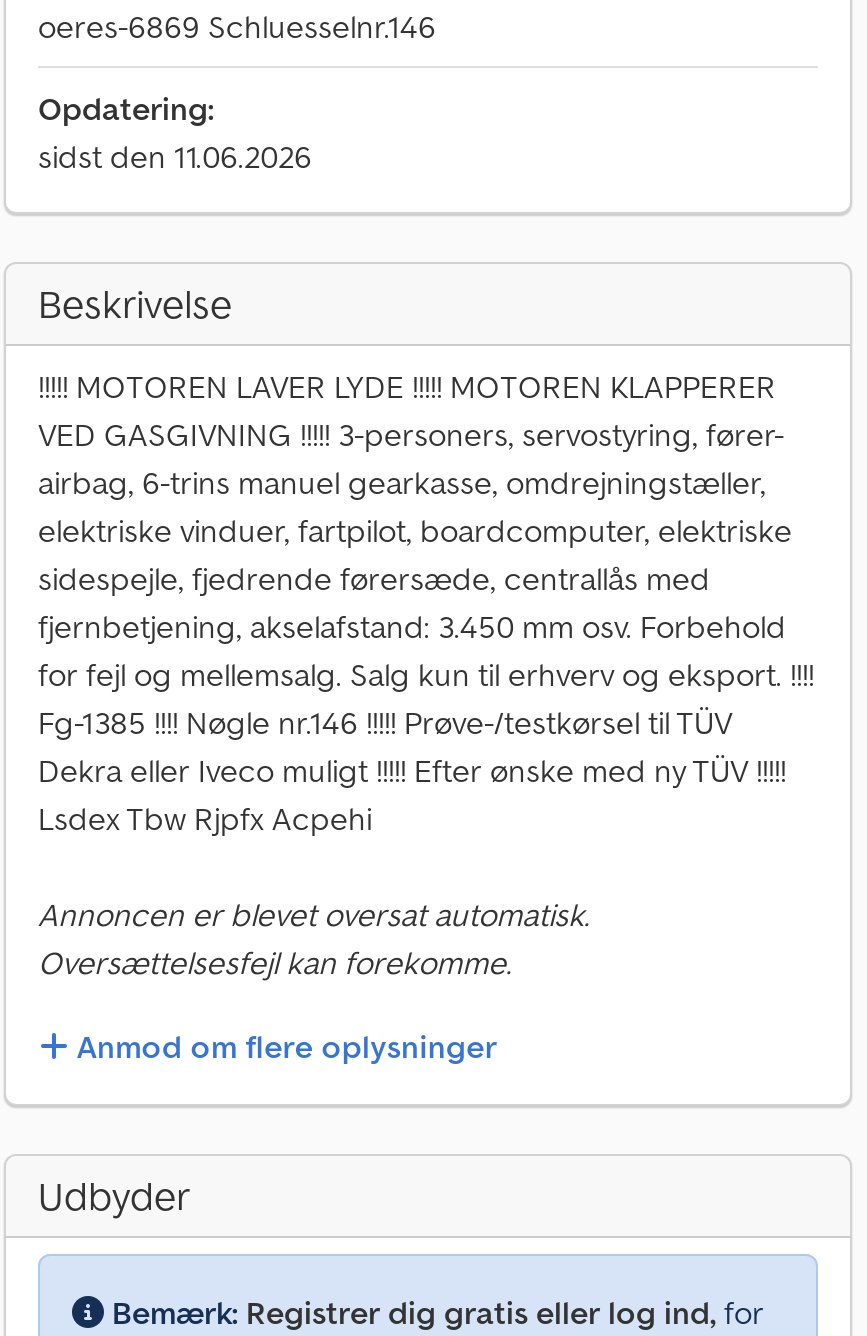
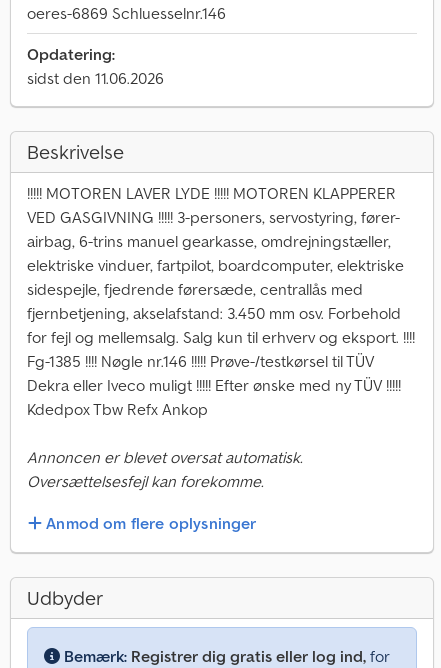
[38,798,372,838] Lsdex Tbw Rjpfx Acpehi -> [27,399,208,419] Kdedpox Tbw Refx Ankop

